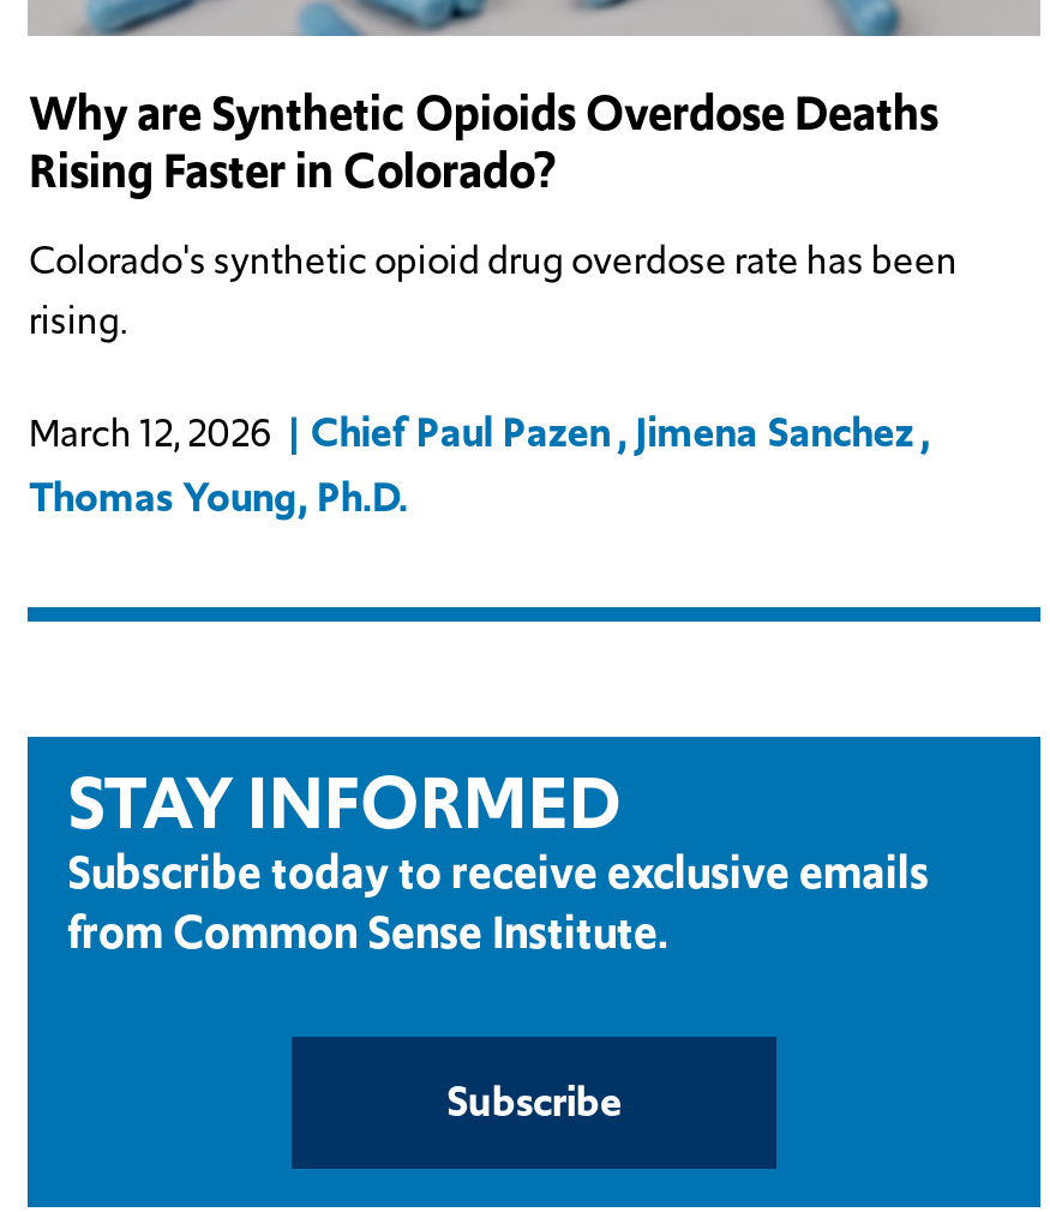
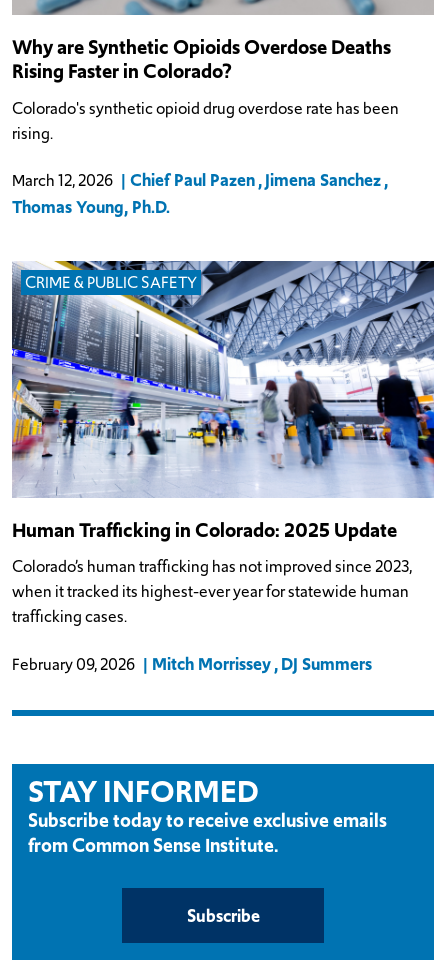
none -> [12,253,434,499] [image] | CRIME & PUBLIC SAFETY
none -> [12,516,412,676] Human Trafficking in Colorado: 2025 Update | Colorado’s human trafficking has not improved since 2023, | when it tracked its highest-ever year for statewide human | trafficking cases. | February 09, 2026 | Mitch Morrissey DJ Summers

